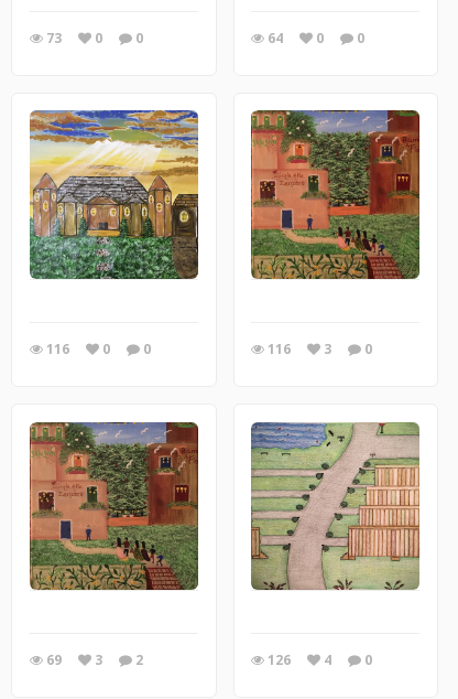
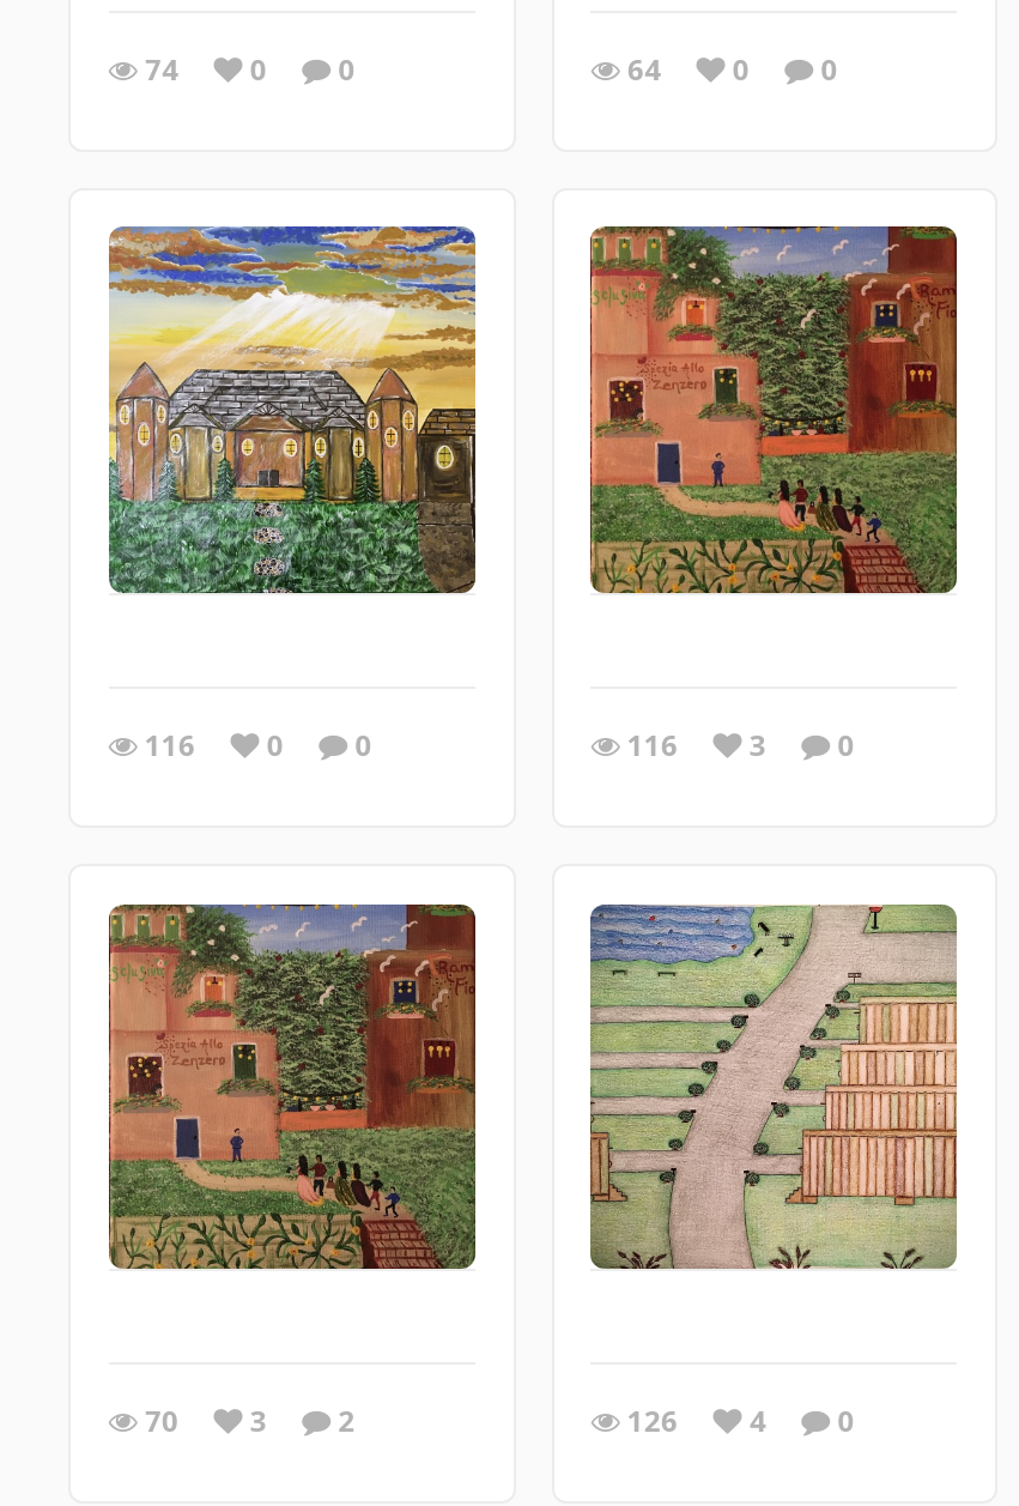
[43,28,143,47] 73 0 0 -> [137,49,355,89] 74 0 0
[43,651,143,669] 69 3 2 -> [137,1401,355,1442] 70 3 2

